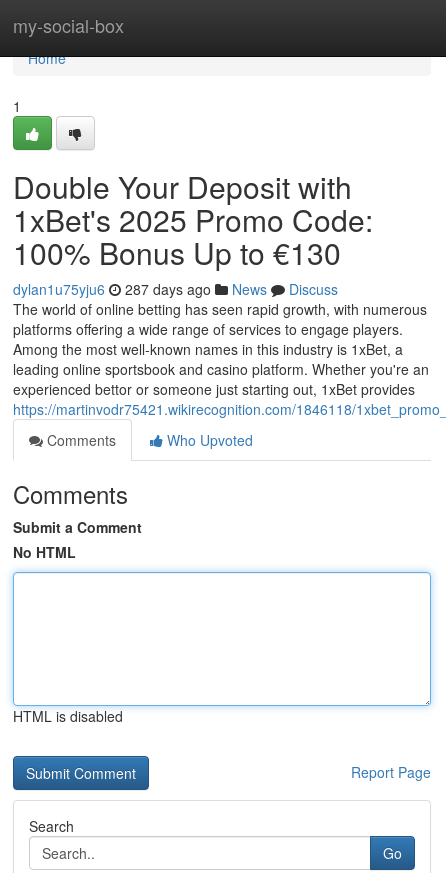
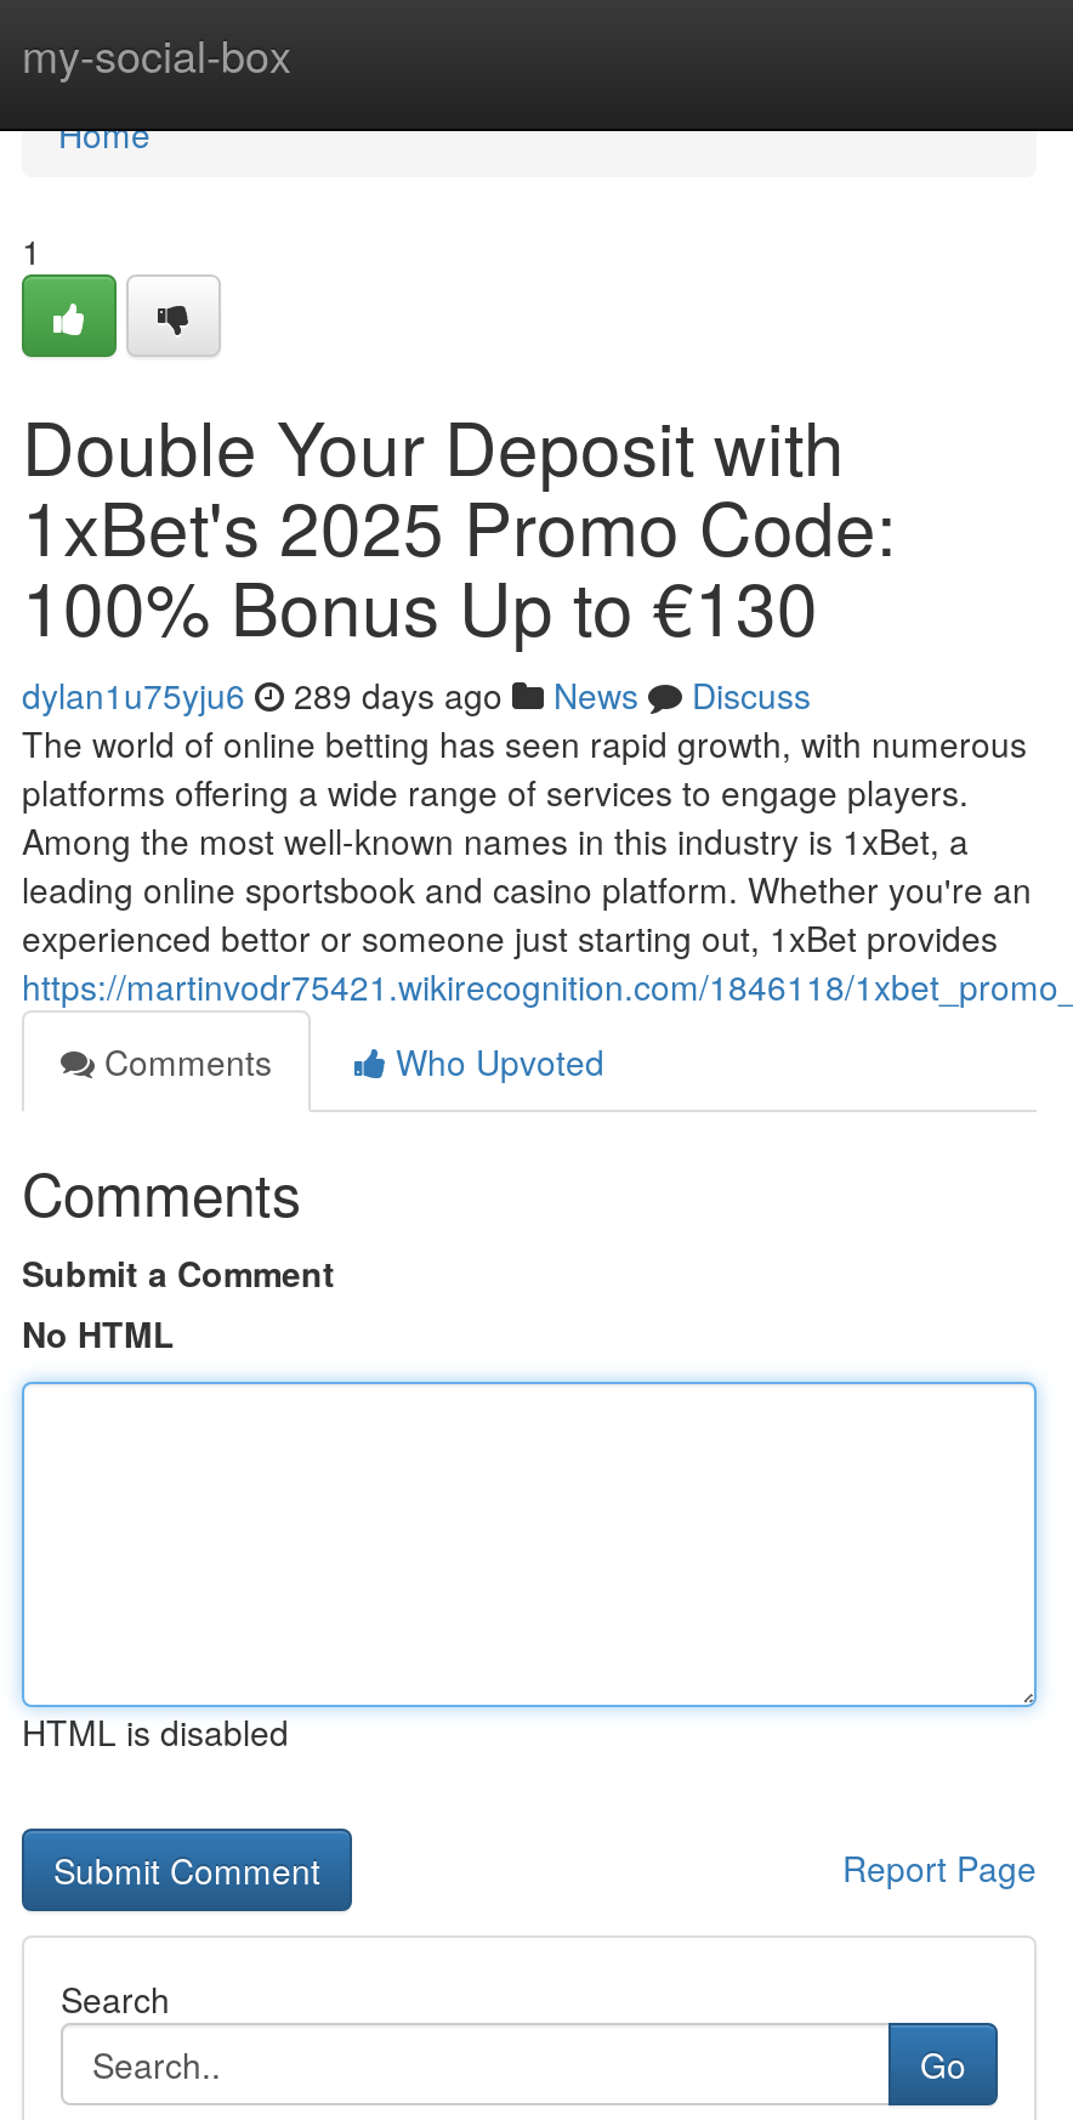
[13,279,338,299] dylan1u75yju6 287 days ago News Discuss -> [22,670,811,719] dylan1u75yju6 289 days ago News Discuss

